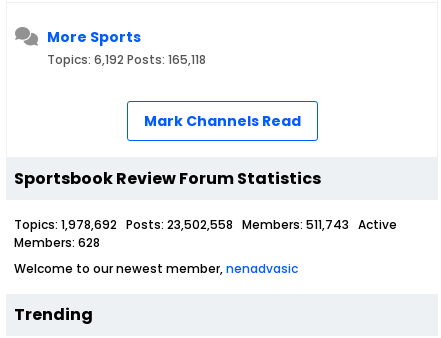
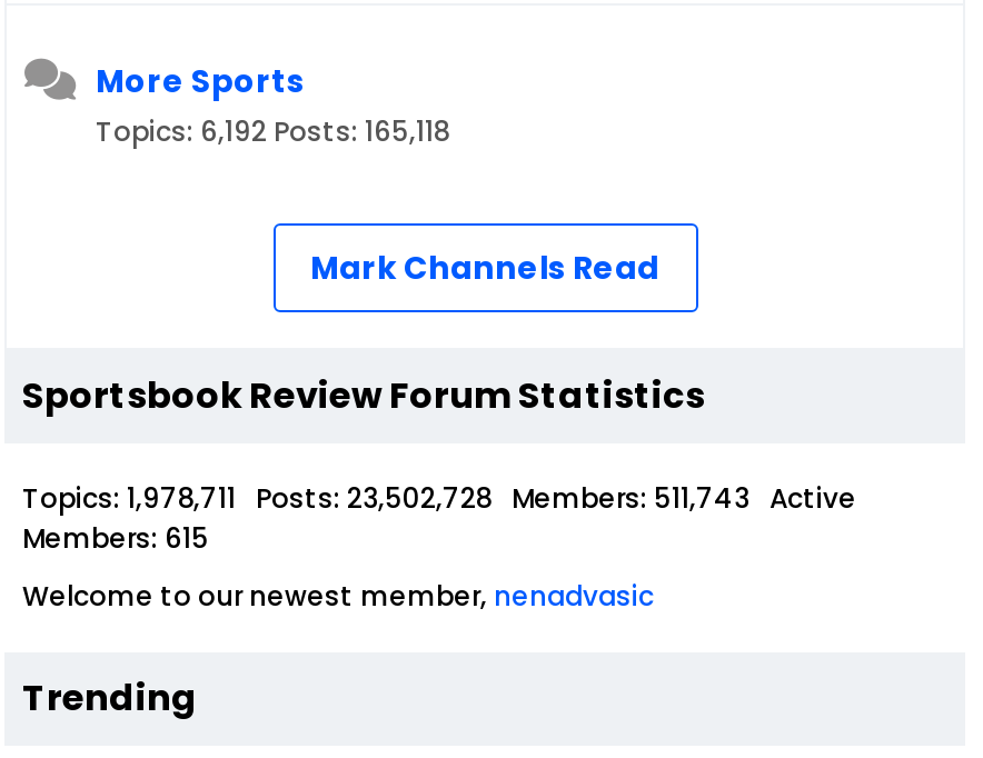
[14,216,397,233] Topics: 1,978,692 Posts: 23,502,558 Members: 511,743 Active -> [22,479,856,517] Topics: 1,978,711 Posts: 23,502,728 Members: 511,743 Active
[14,234,100,251] Members: 628 -> [22,519,209,557] Members: 615

